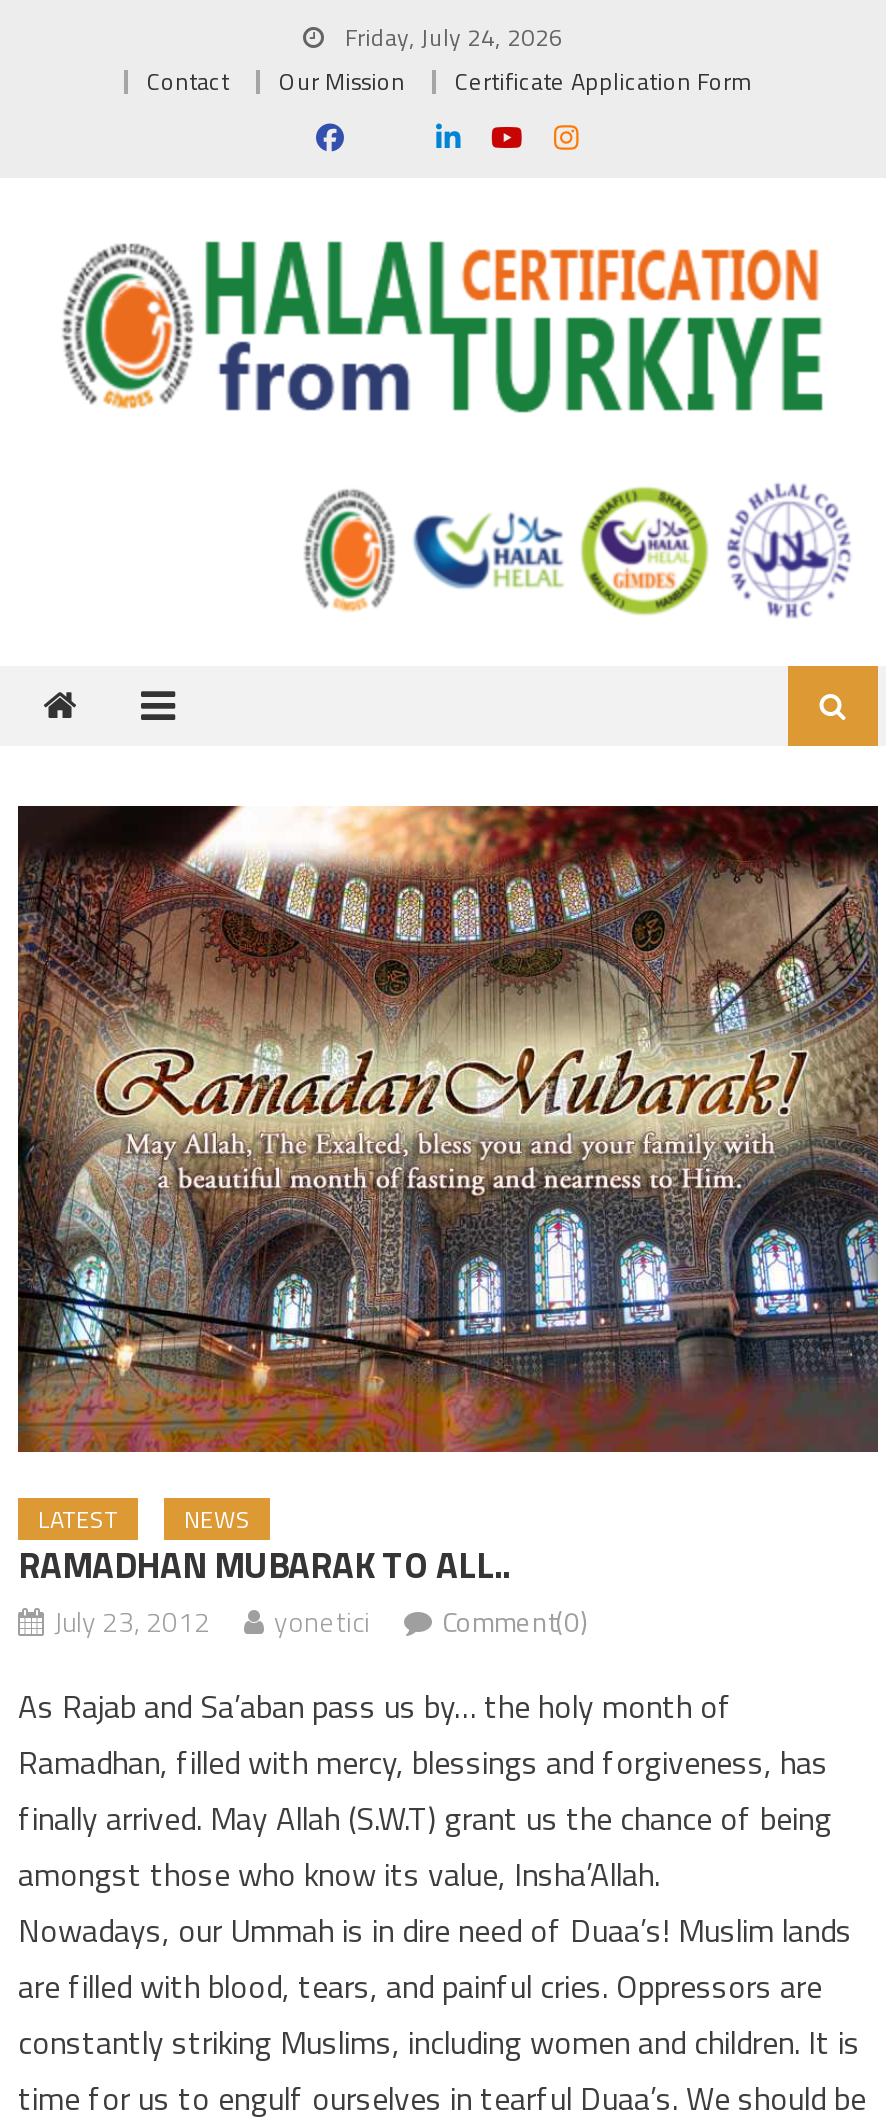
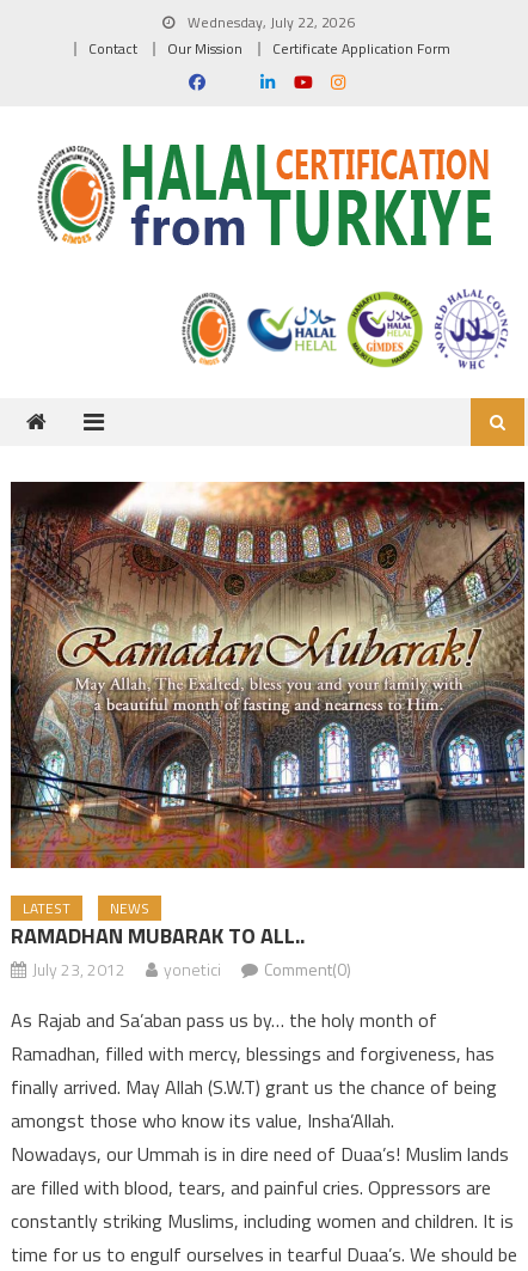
[339,18,563,56] Friday, July 24, 2026 -> [184,11,355,33] Wednesday, July 22, 2026

